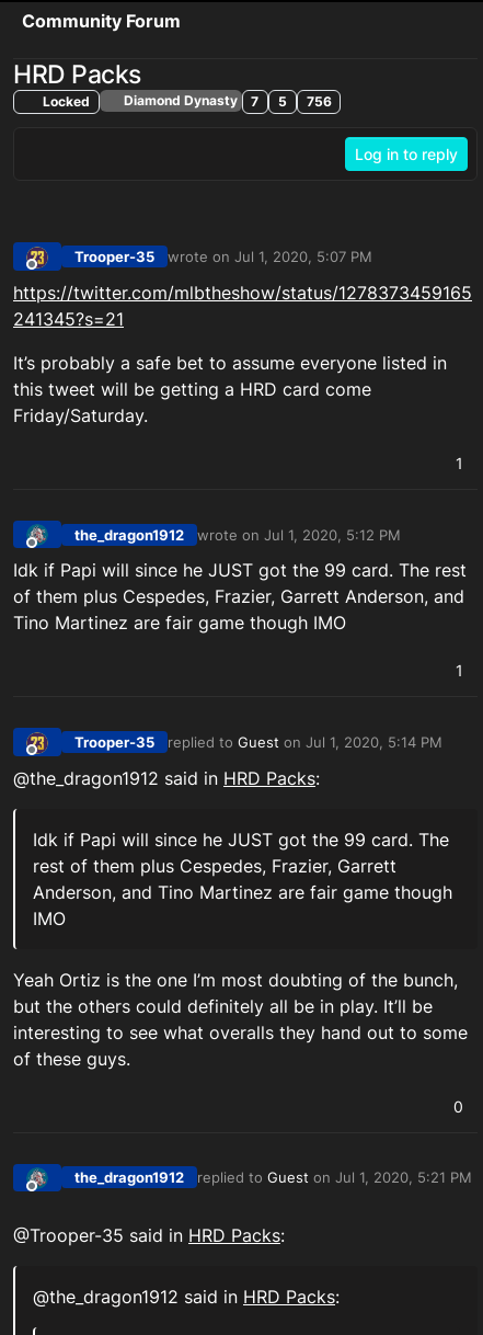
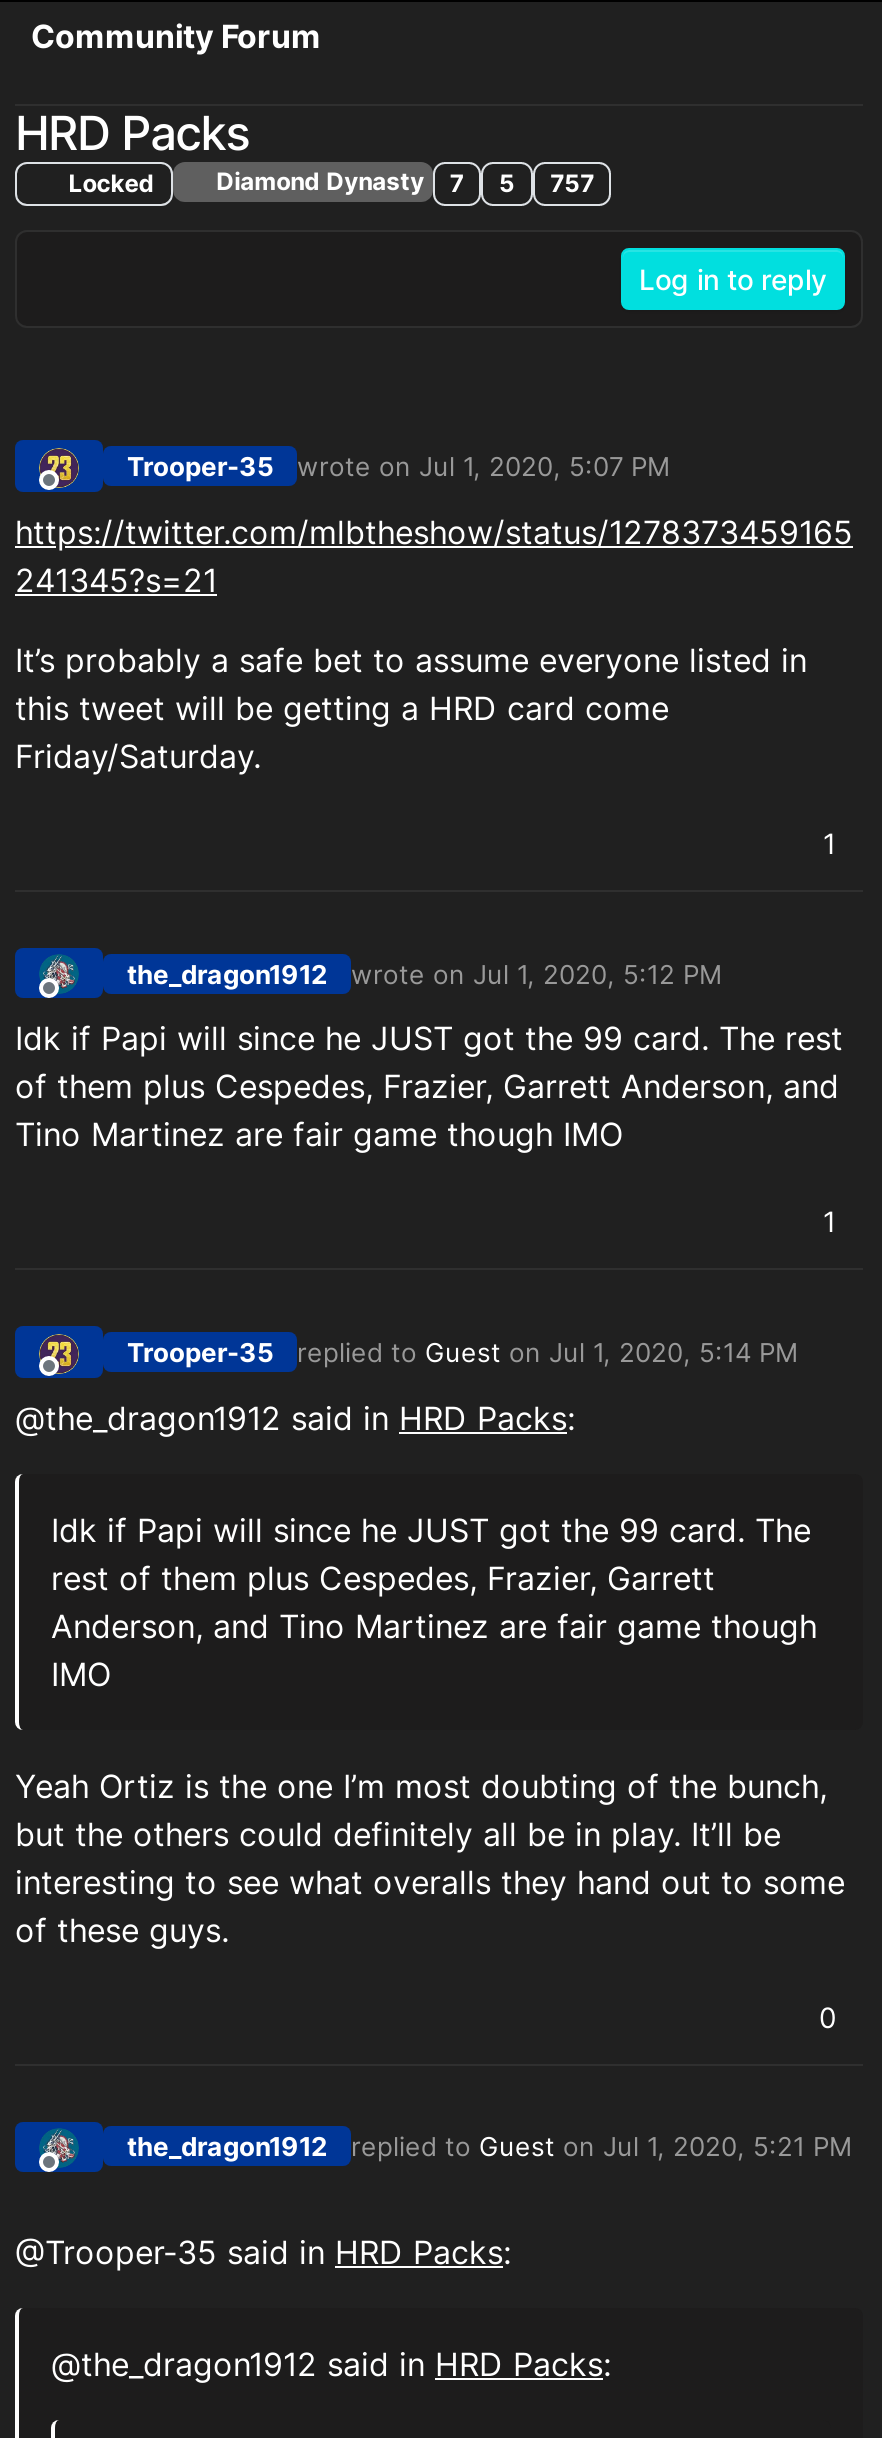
[39,92,331,110] Locked Diamond Dynasty 7 5 756 -> [63,166,594,198] Locked Diamond Dynasty 7 5 757

